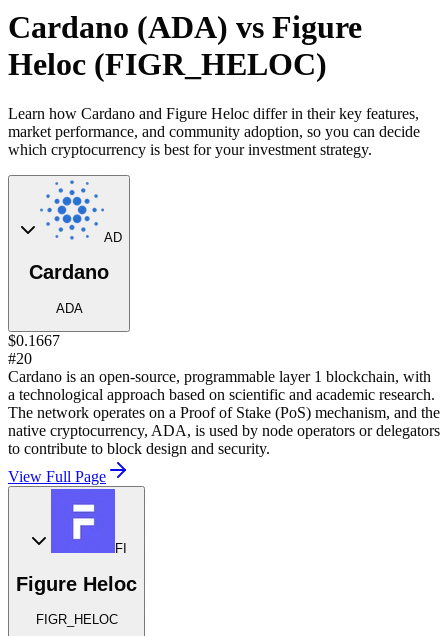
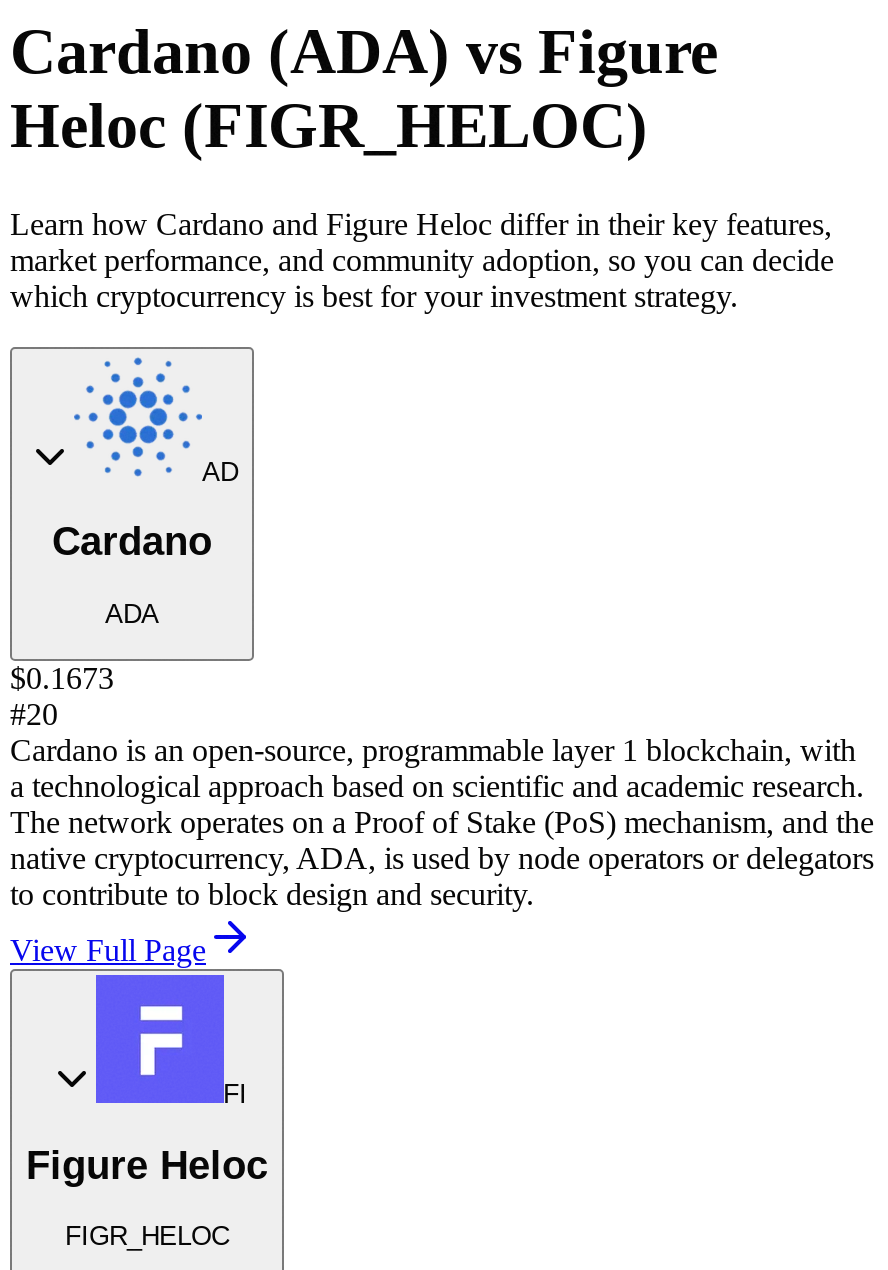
[8,332,60,349] $0.1667 -> [10,661,114,695] $0.1673

